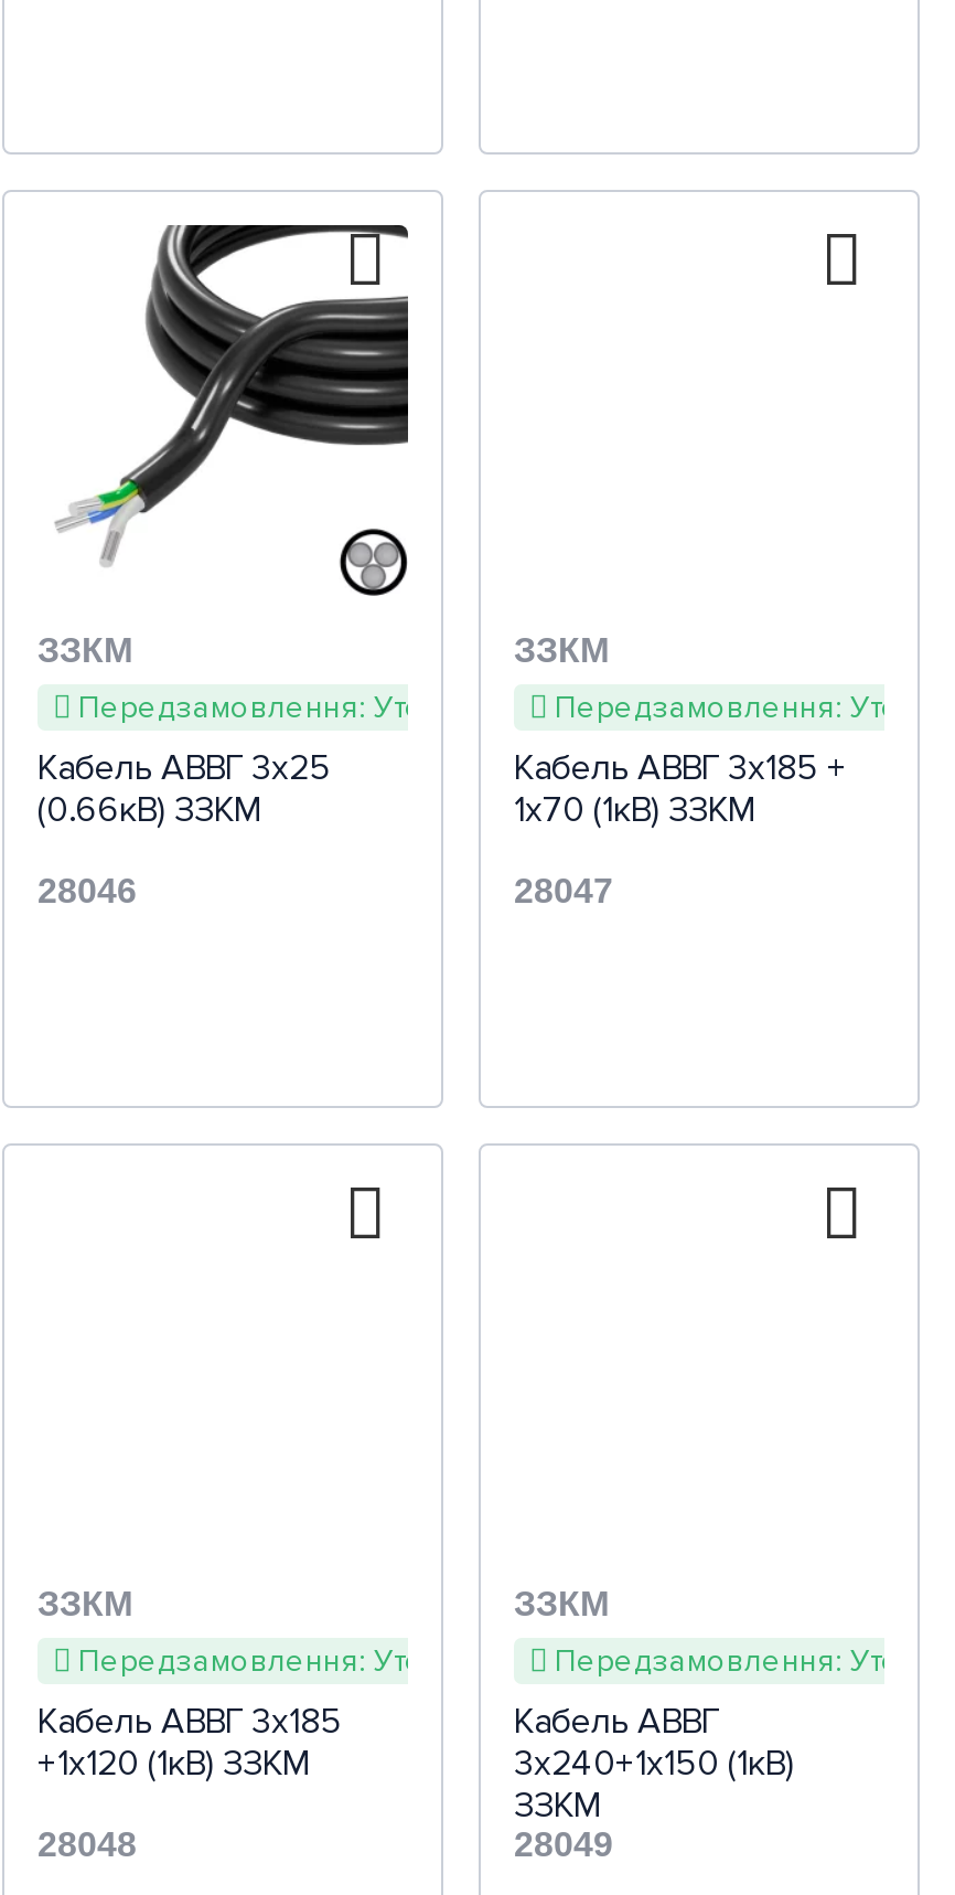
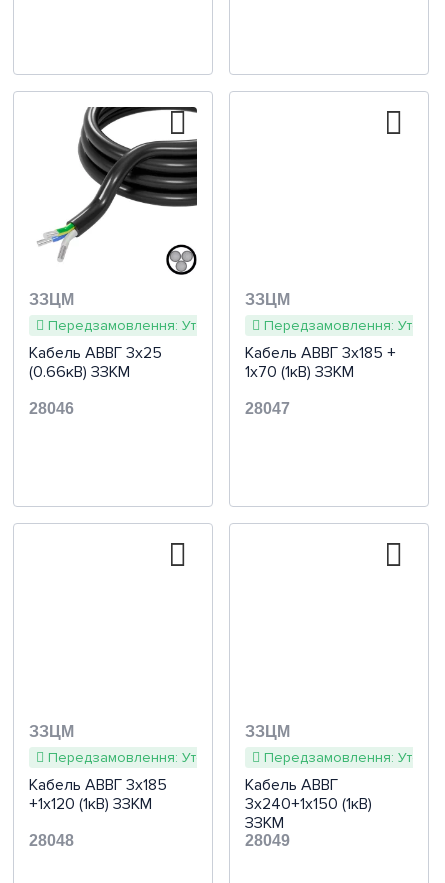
[37,631,132,669] ЗЗКМ -> [29,291,74,308] ЗЗЦМ
[514,631,609,669] ЗЗКМ -> [245,291,290,308] ЗЗЦМ
[37,1585,132,1622] ЗЗКМ -> [29,723,74,740] ЗЗЦМ
[514,1585,609,1622] ЗЗКМ -> [245,723,290,740] ЗЗЦМ

